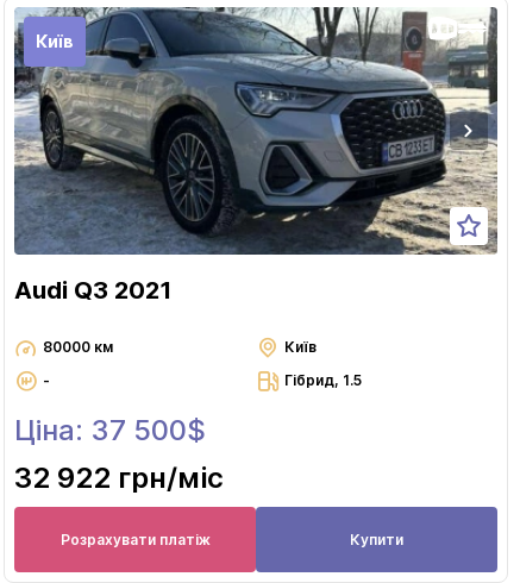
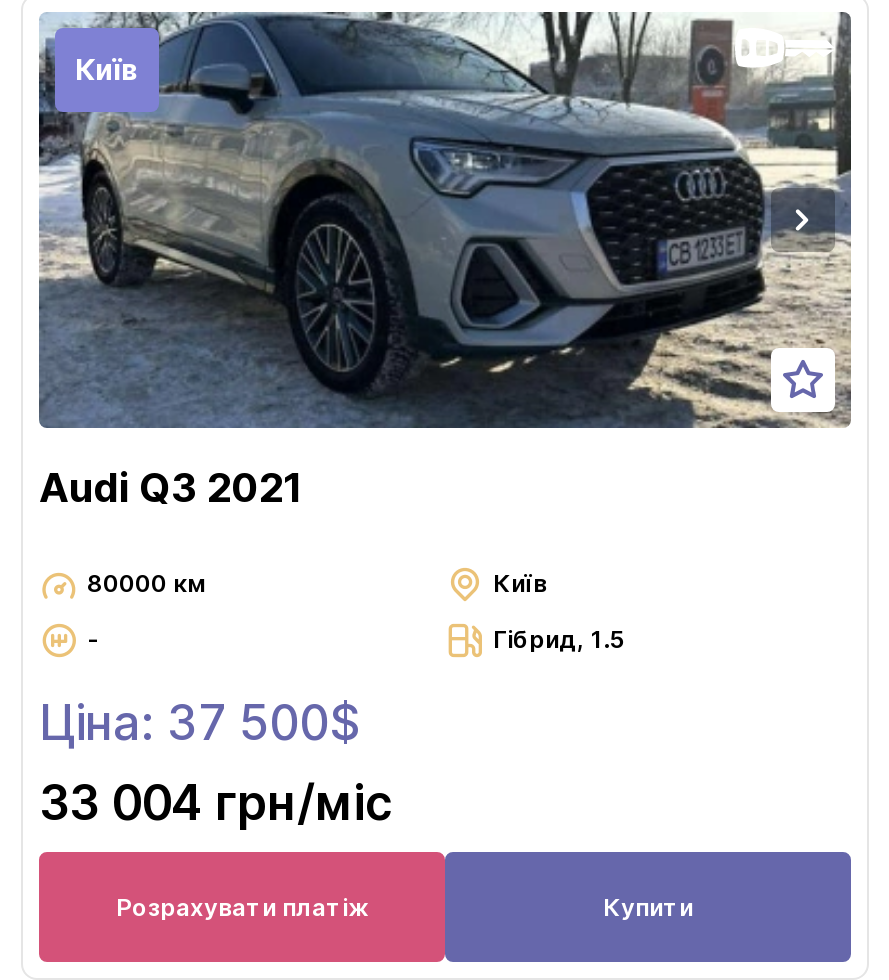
[14,461,224,495] 32 922 грн/міс -> [39,774,393,832] 33 004 грн/міс

